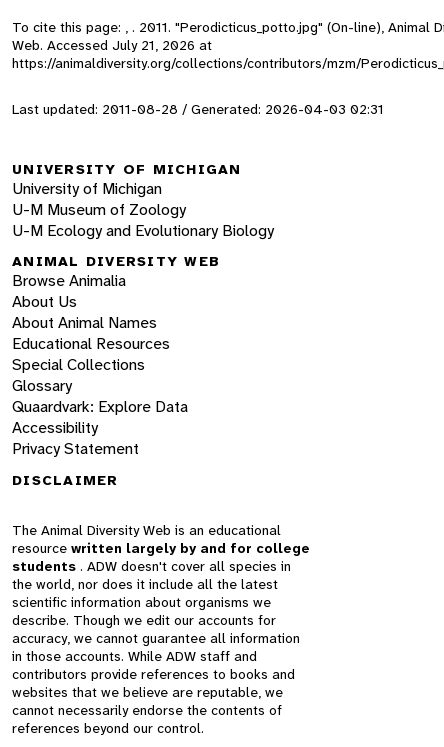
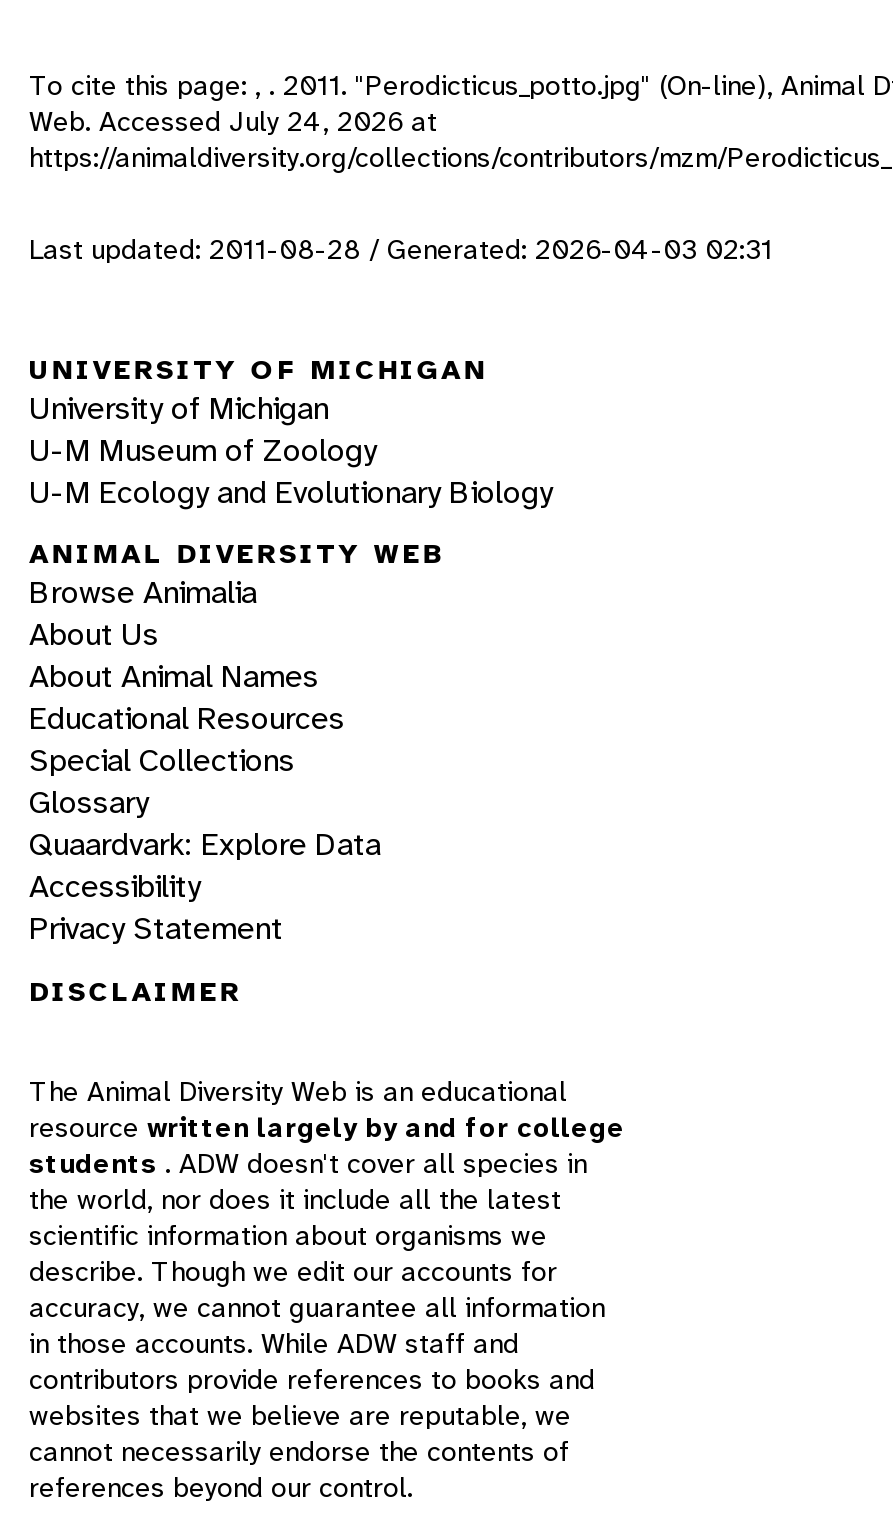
[12,36,212,54] Web. Accessed July 21, 2026 at -> [29,103,437,139] Web. Accessed July 24, 2026 at

